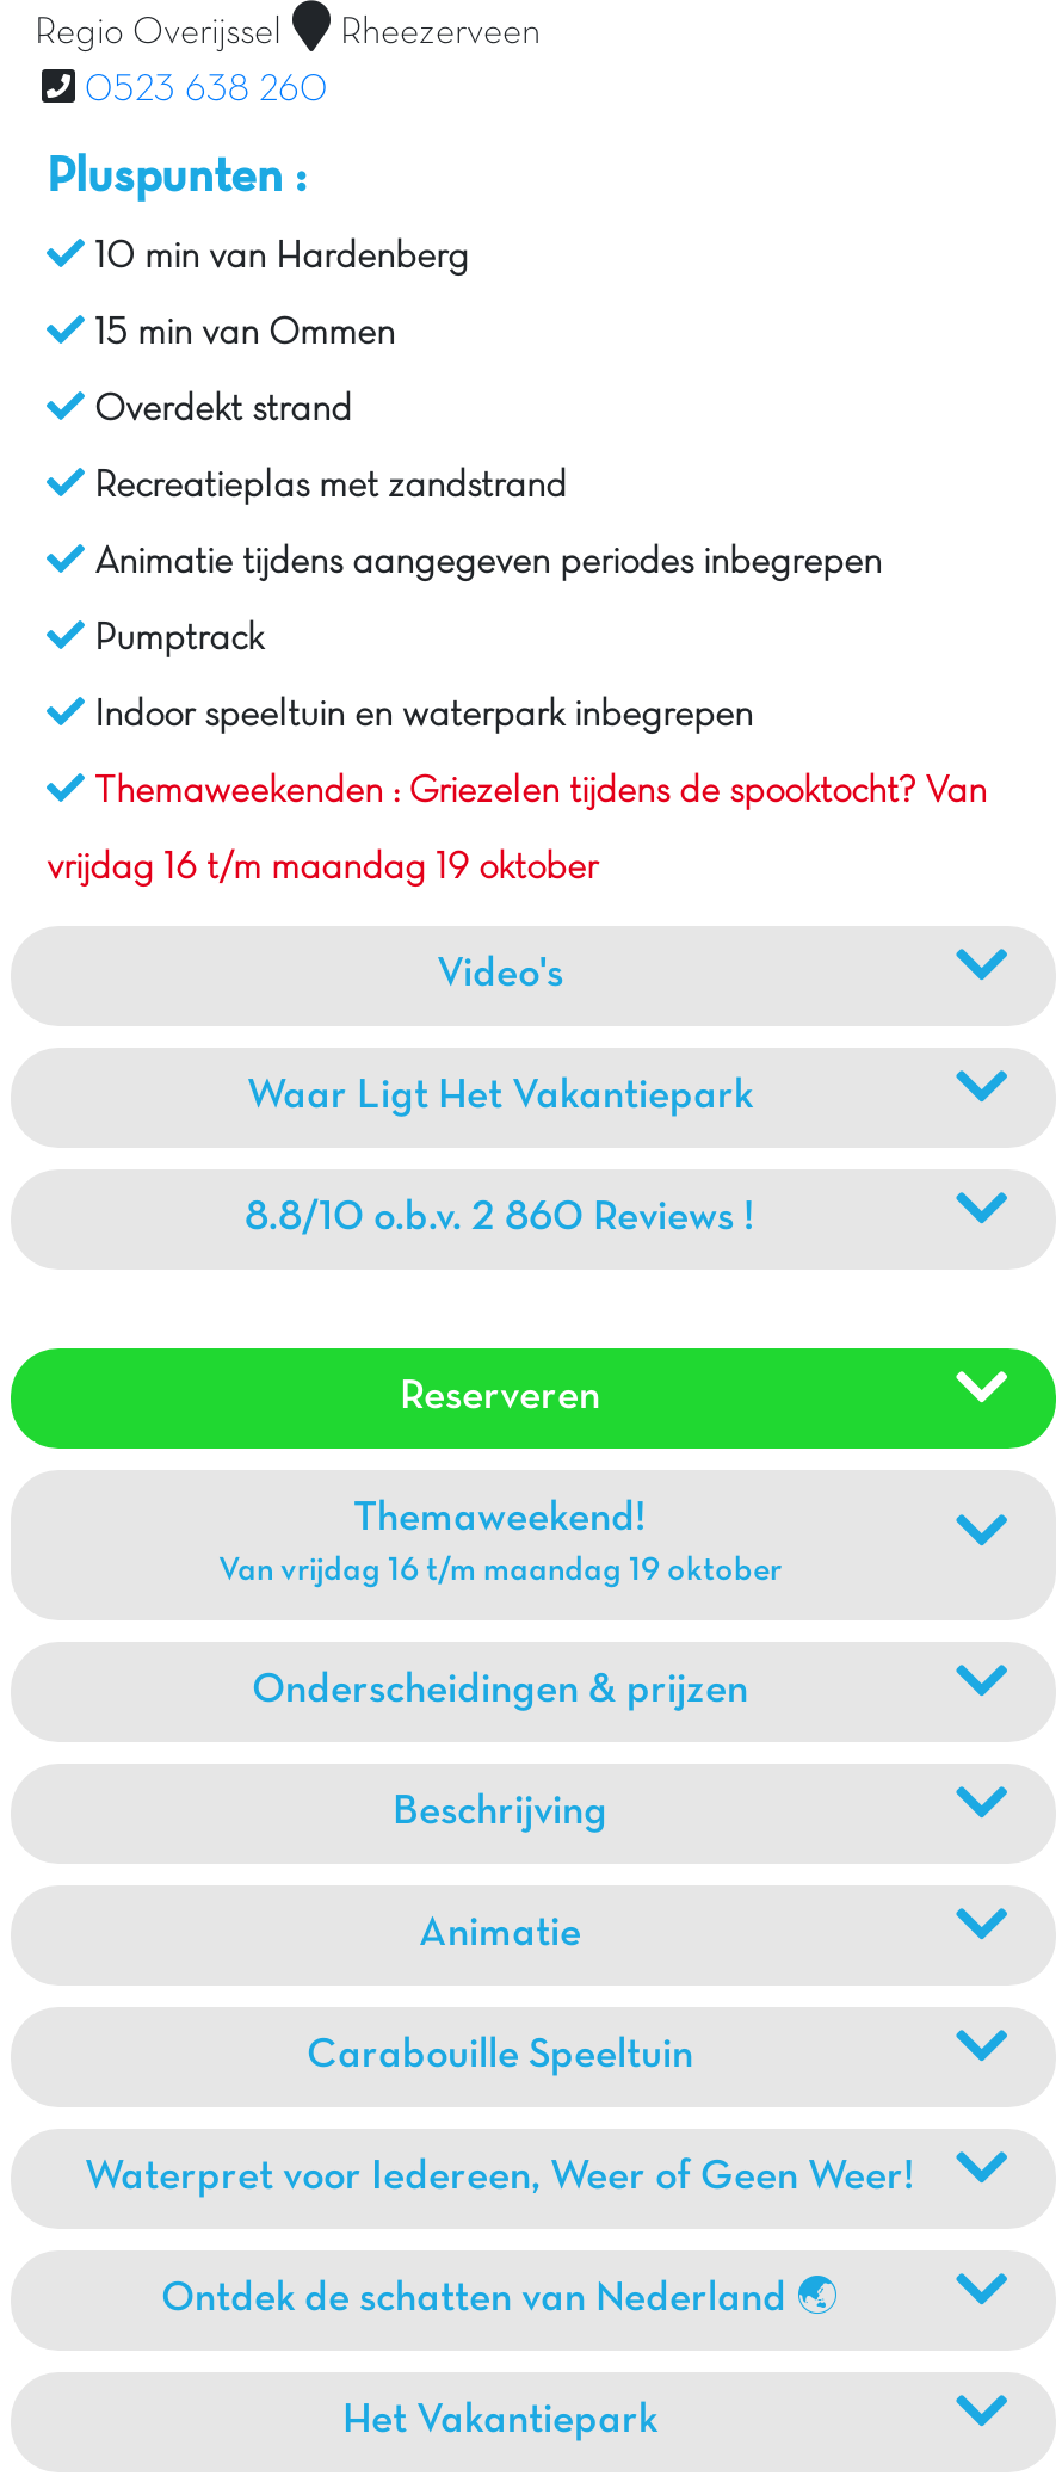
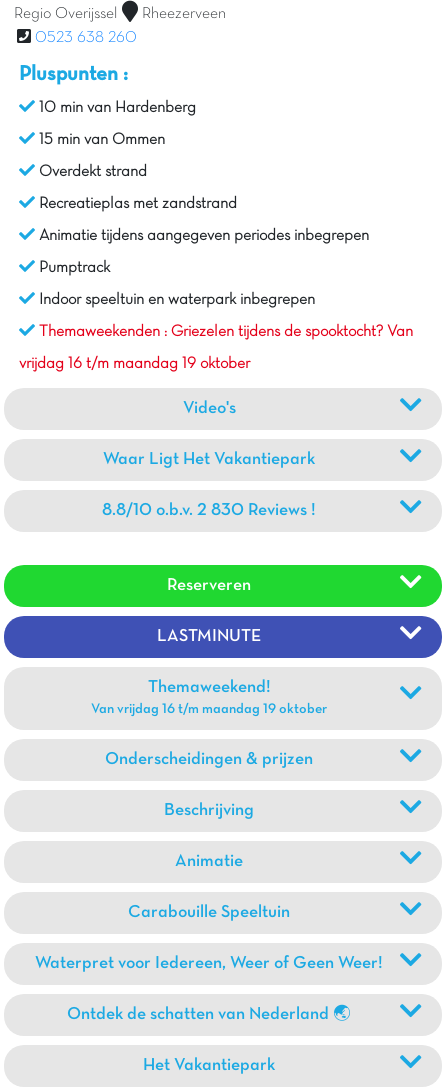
[245,1200,755,1238] 8.8/10 o.b.v. 2 860 Reviews ! -> [102,503,316,519] 8.8/10 o.b.v. 2 830 Reviews !
none -> [157,629,261,645] LASTMINUTE

